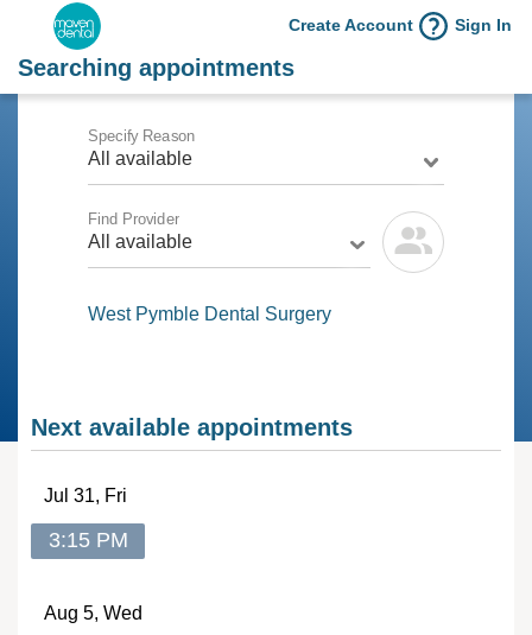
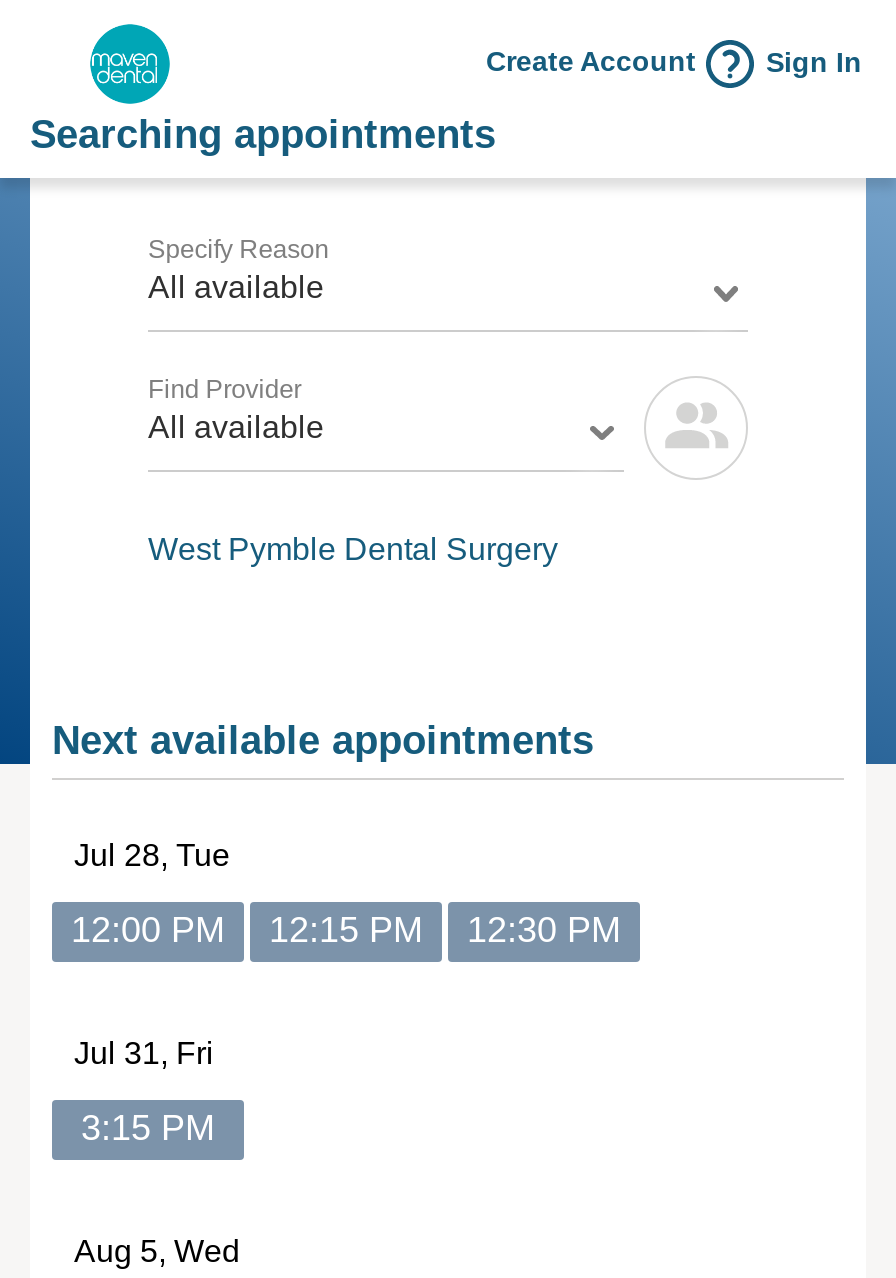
none -> [71,838,621,950] Jul 28, Tue | 12:00 PM | 12:15 PM | 12:30 PM

